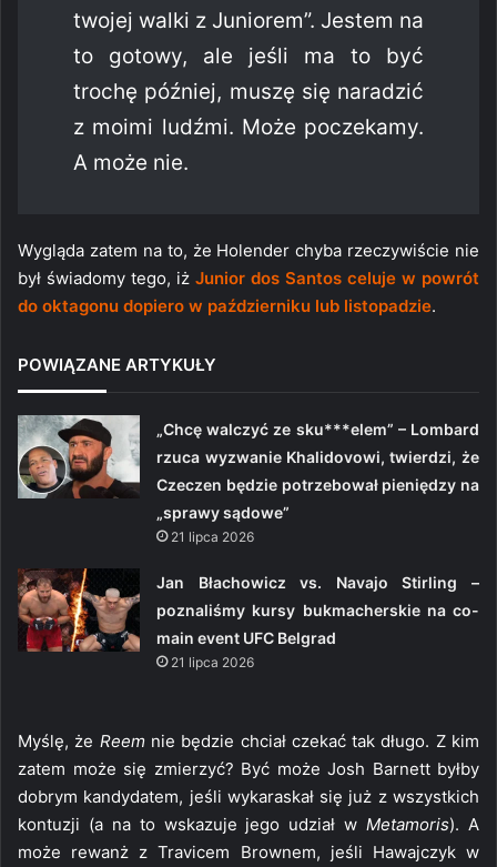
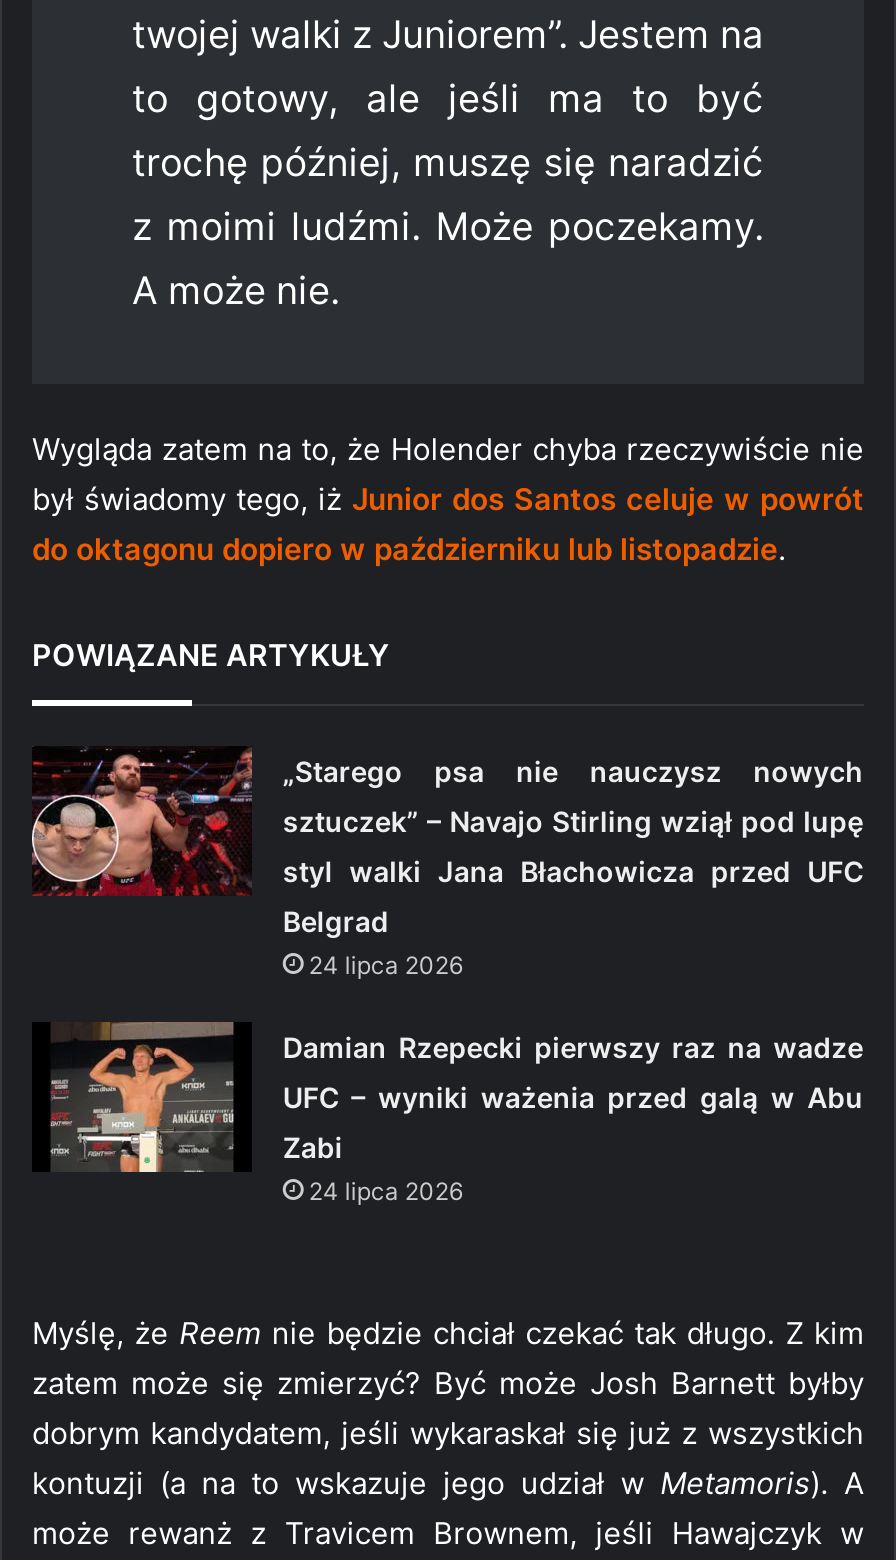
[17,414,479,500] [image] | „Chcę walczyć ze sku***elem” – Lombard -> [30,746,863,898] [image] | „Starego psa nie nauczysz nowych
[157,447,479,466] rzuca wyzwanie Khalidovowi, twierdzi, że -> [283,803,863,837] sztuczek” – Navajo Stirling wziął pod lupę
[157,475,479,494] Czeczen będzie potrzebował pieniędzy na -> [283,853,863,887] styl walki Jana Błachowicza przed UFC
[157,503,290,545] „sprawy sądowe” | 21 lipca 2026 -> [283,903,463,979] Belgrad | 24 lipca 2026
[17,568,479,653] [image] | Jan Błachowicz vs. Navajo Stirling – -> [32,1020,863,1174] [image] | Damian Rzepecki pierwszy raz na wadze
[157,600,479,619] poznaliśmy kursy bukmacherskie na co- -> [283,1079,863,1113] UFC – wyniki ważenia przed galą w Abu
[157,628,336,670] main event UFC Belgrad | 21 lipca 2026 -> [283,1129,463,1205] Zabi | 24 lipca 2026

